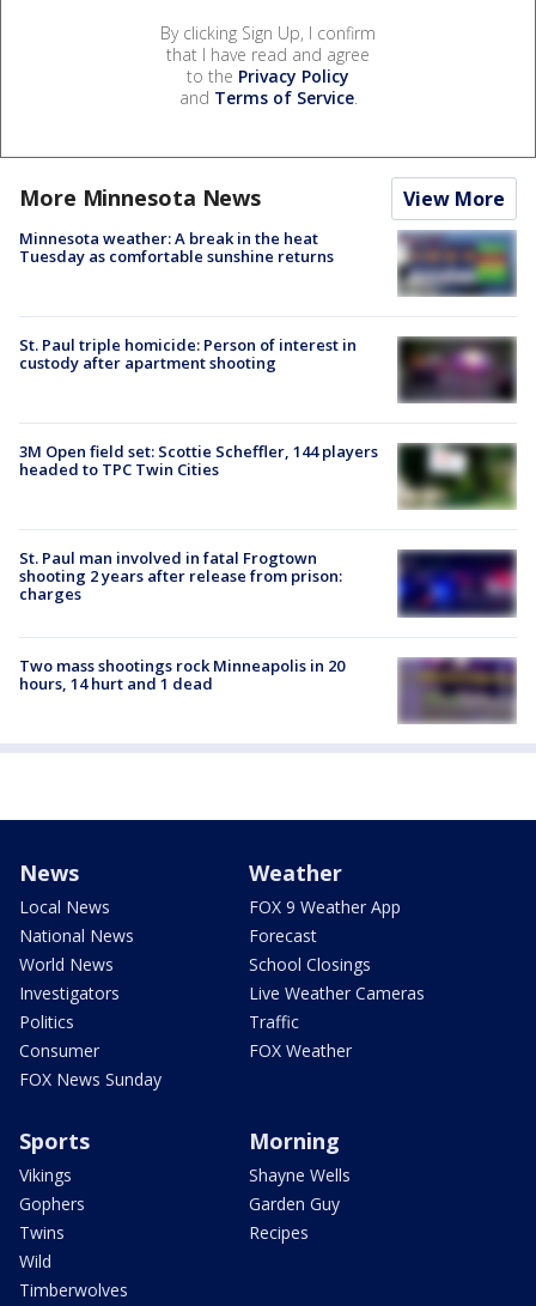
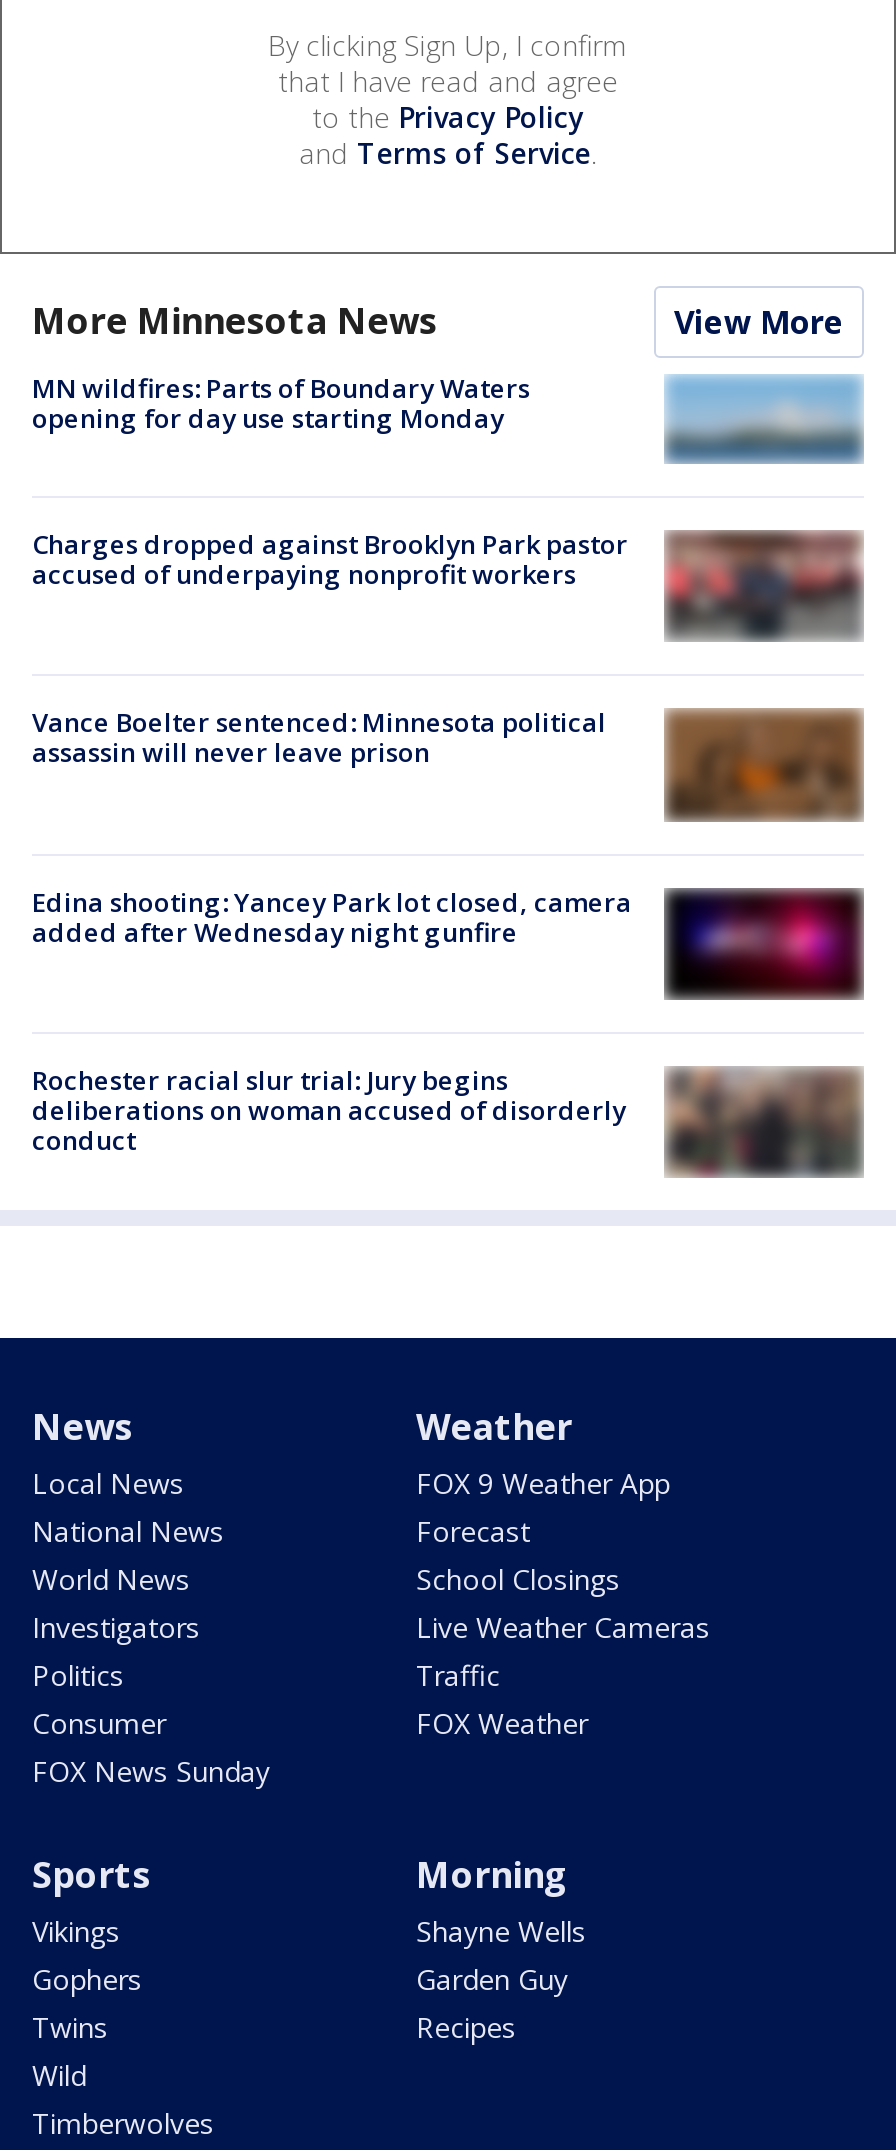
[19,227,334,267] Minnesota weather: A break in the heat | Tuesday as comfortable sunshine returns -> [32,370,530,436] MN wildfires: Parts of Boundary Waters | opening for day use starting Monday
[398,231,516,297] [image] -> [668,377,860,465] [image]
[19,334,516,402] [image] | St. Paul triple homicide: Person of interest in | custody after apartment shooting -> [32,526,864,639] [image] | Charges dropped against Brooklyn Park pastor | accused of underpaying nonprofit workers
[19,441,517,510] [image] | 3M Open field set: Scottie Scheffler, 144 players | headed to TPC Twin Cities -> [32,705,864,823] [image] | Vance Boelter sentenced: Minnesota political | assassin will never leave prison
[19,548,342,605] St. Paul man involved in fatal Frogtown | shooting 2 years after release from prison: | charges -> [32,883,632,949] Edina shooting: Yancey Park lot closed, camera | added after Wednesday night gunfire
[396,549,517,616] [image] -> [664,889,862,999] [image]
[19,654,345,694] Two mass shootings rock Minneapolis in 20 | hours, 14 hurt and 1 dead -> [32,1062,626,1158] Rochester racial slur trial: Jury begins | deliberations on woman accused of disorderly | conduct
[402,657,514,721] [image] -> [666,1067,862,1173] [image]

